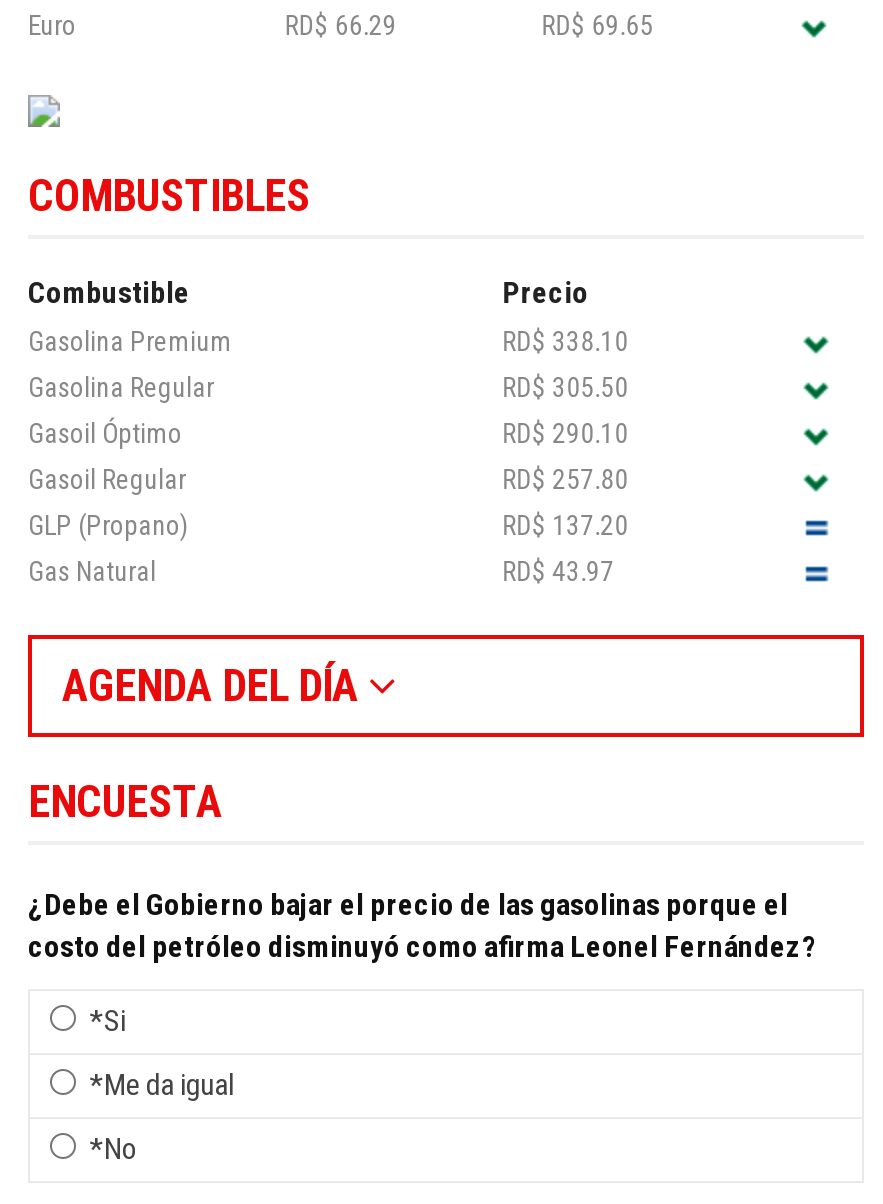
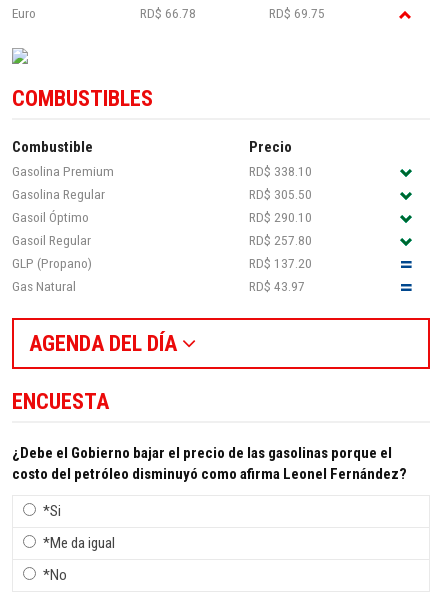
[285,9,397,41] RD$ 66.29 -> [140,5,196,21] RD$ 66.78
[542,9,654,41] RD$ 69.65 -> [269,5,325,21] RD$ 69.75

